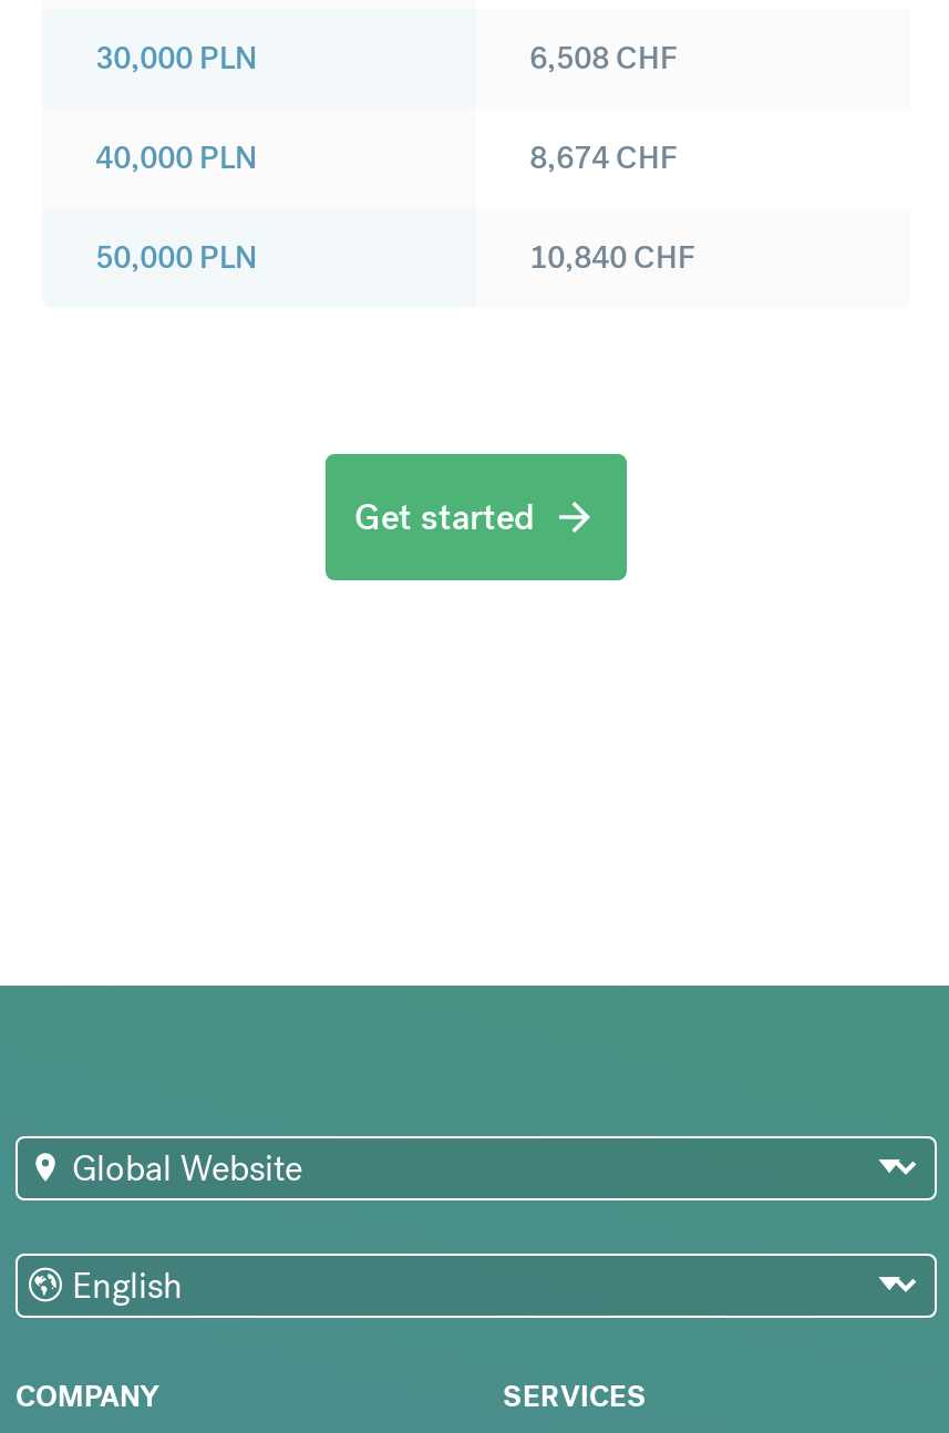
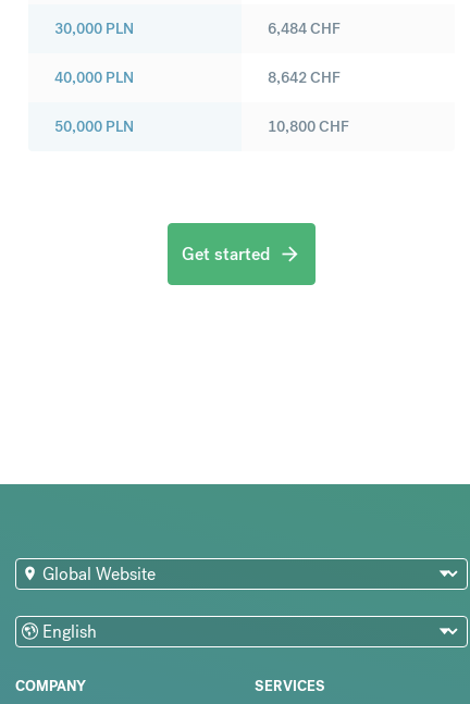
[529,38,678,78] 6,508 CHF -> [268,19,341,38] 6,484 CHF
[529,138,678,178] 8,674 CHF -> [268,68,341,87] 8,642 CHF
[529,237,695,277] 10,840 CHF -> [268,117,349,136] 10,800 CHF

